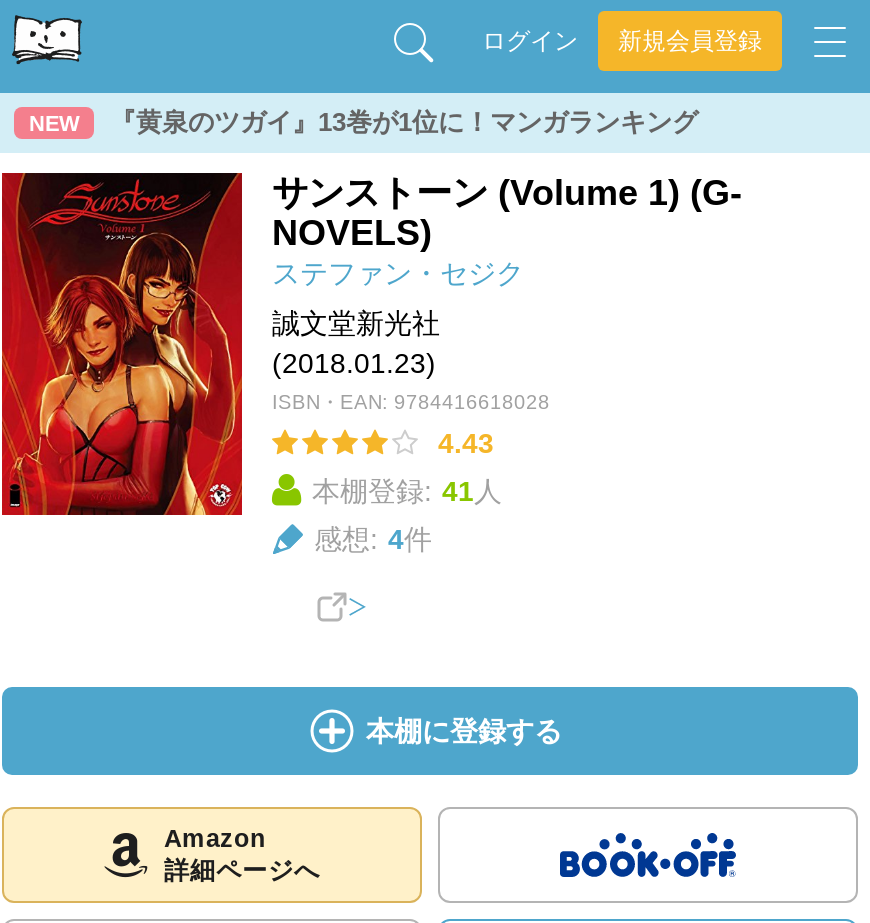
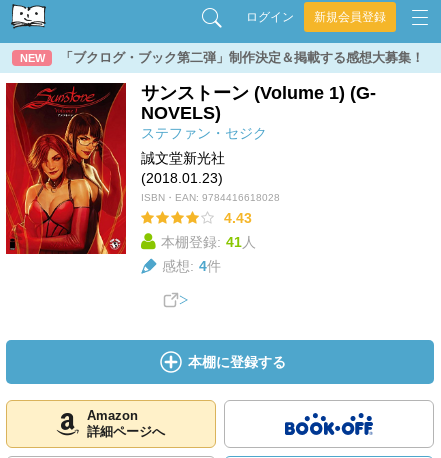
[110,107,698,137] 『黄泉のツガイ』13巻が1位に！マンガランキング -> [60,50,424,65] 「ブクログ・ブック第二弾」制作決定＆掲載する感想大募集！

